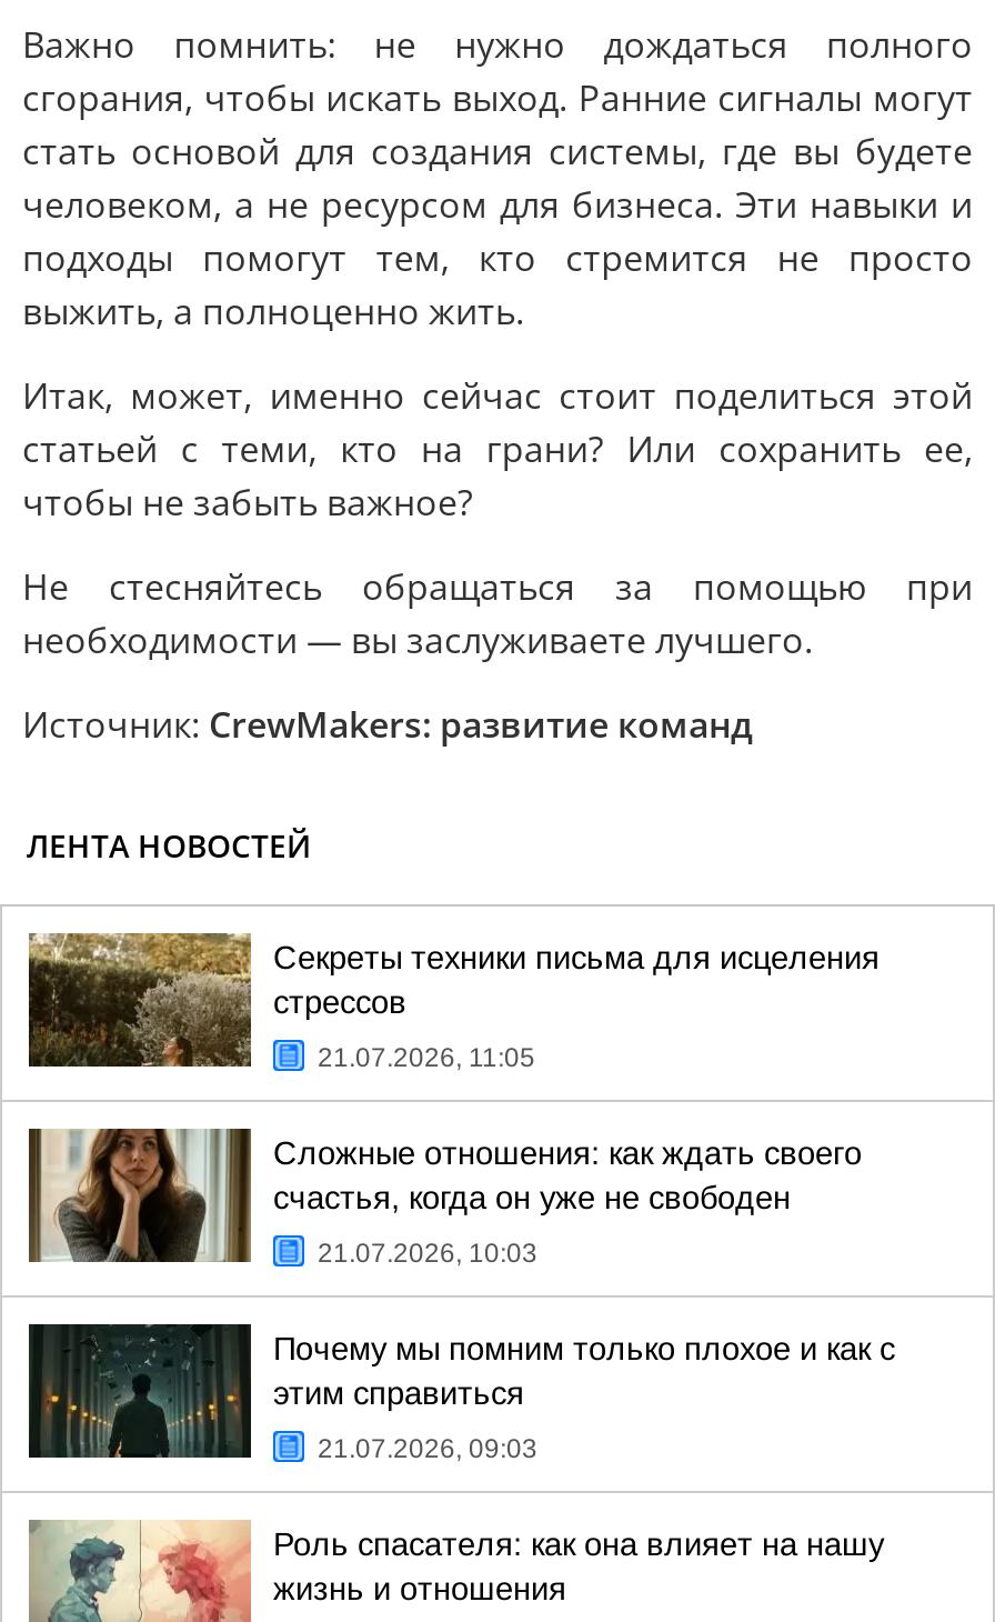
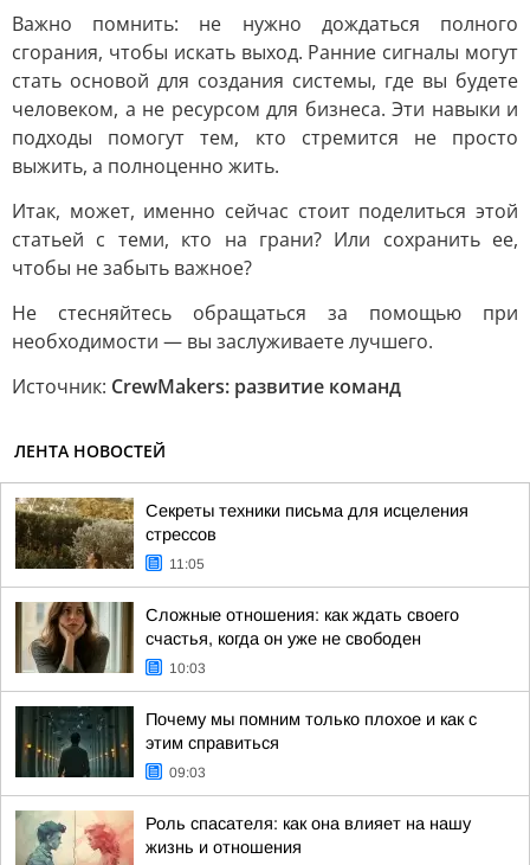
[318,1042,535,1073] 21.07.2026, 11:05 -> [169,556,205,572] 11:05
[318,1238,537,1269] 21.07.2026, 10:03 -> [169,660,206,677] 10:03
[318,1433,537,1464] 21.07.2026, 09:03 -> [169,764,206,781] 09:03

